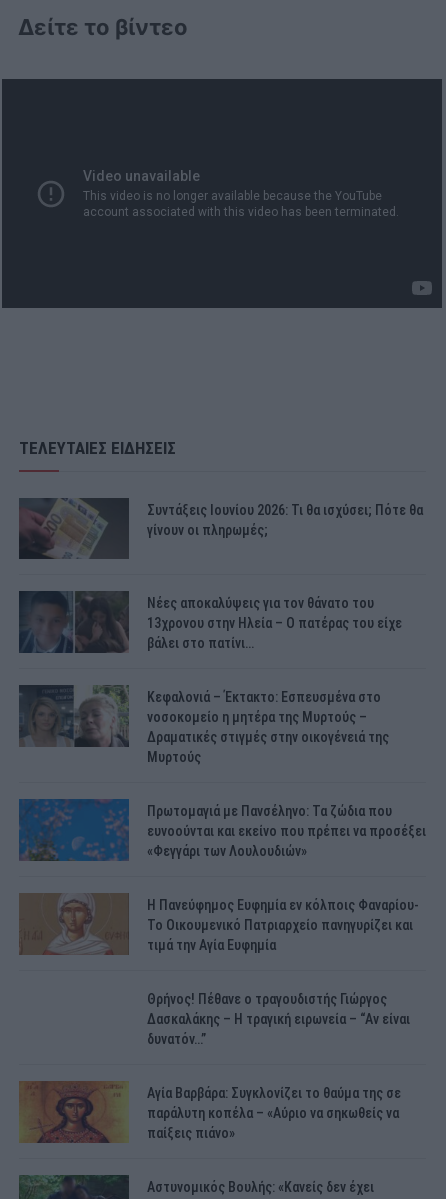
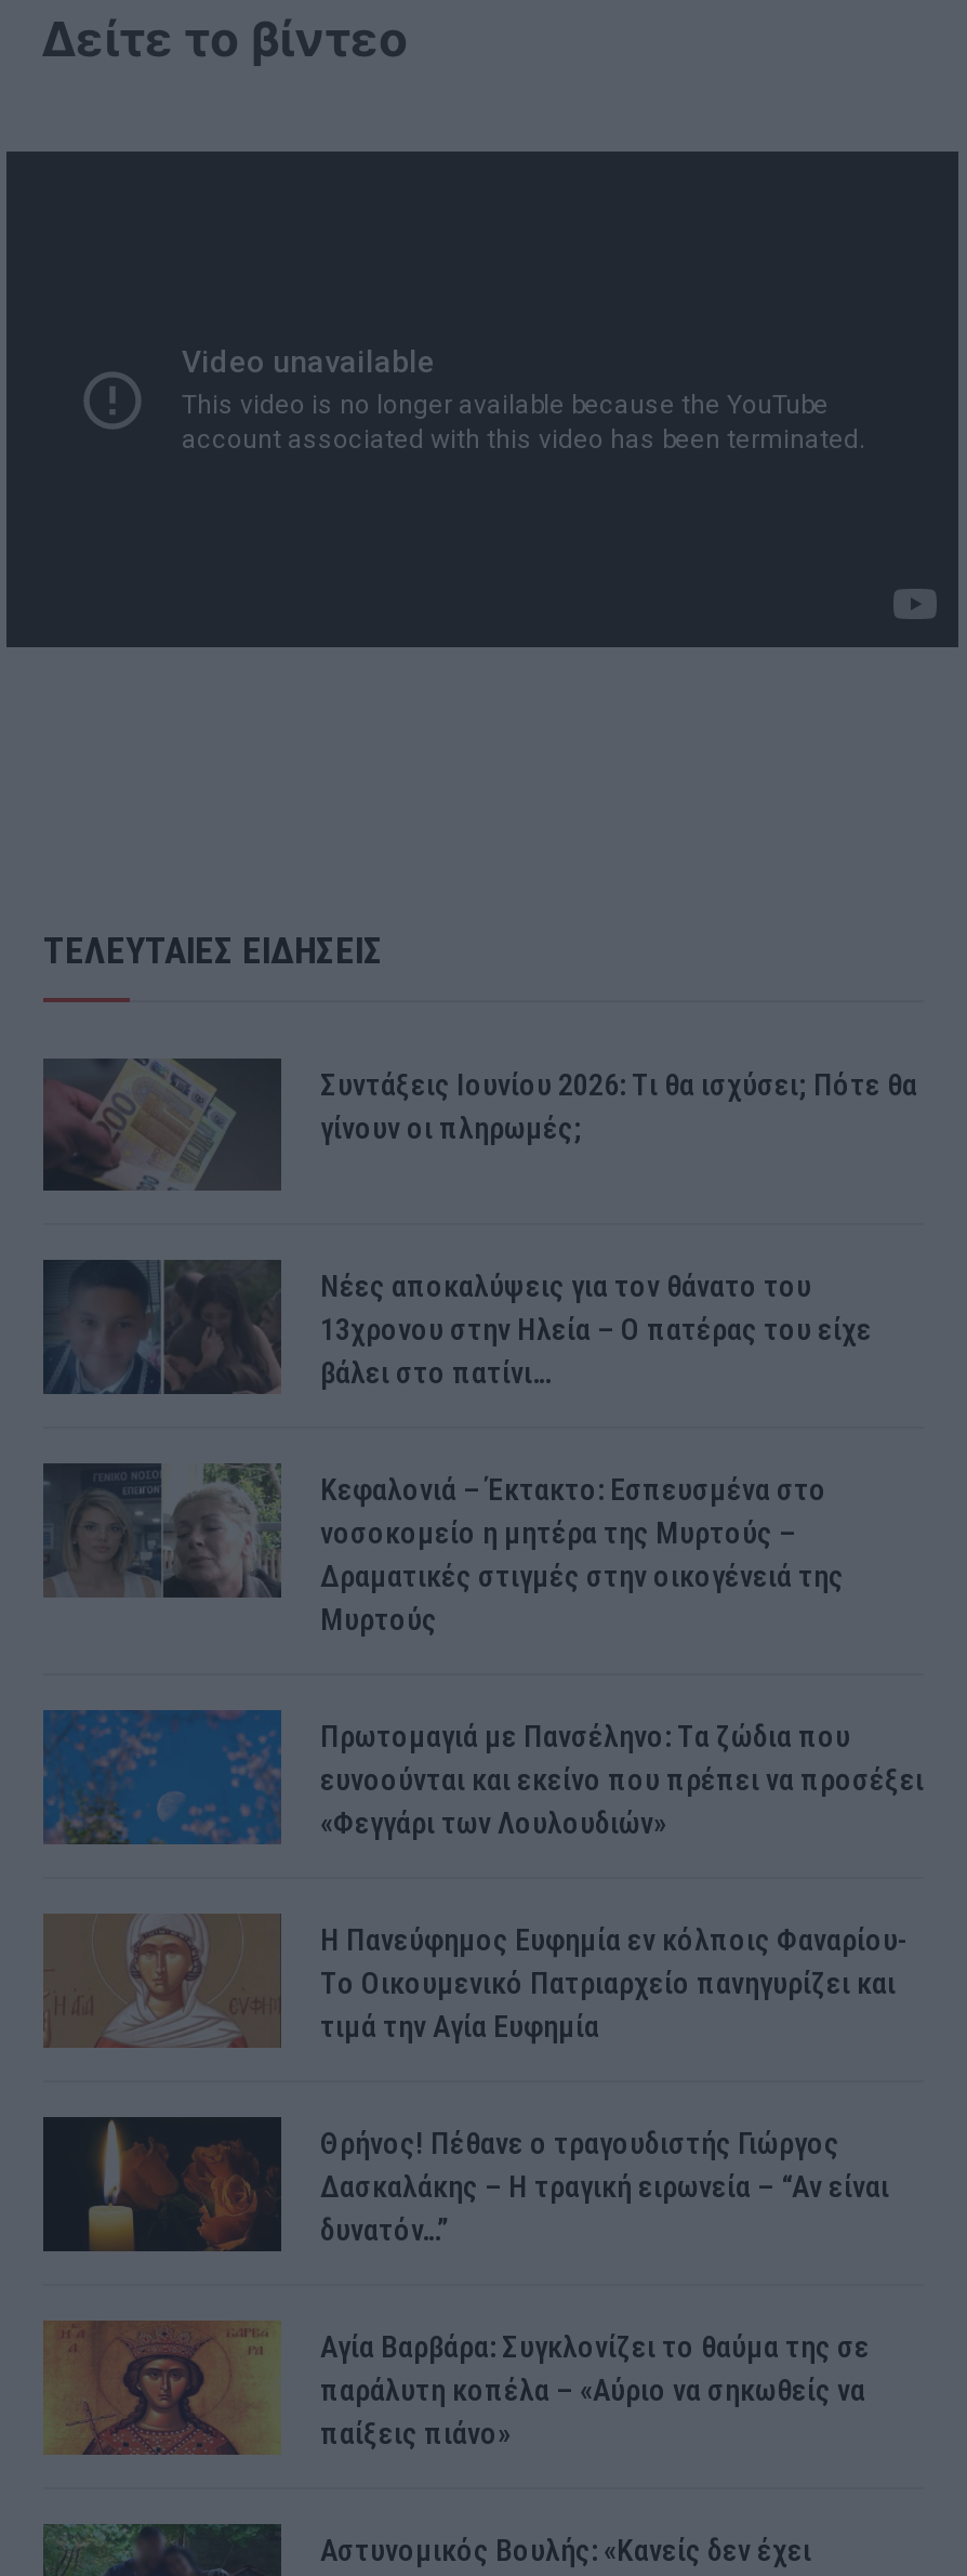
none -> [41,2115,283,2253] [image]

